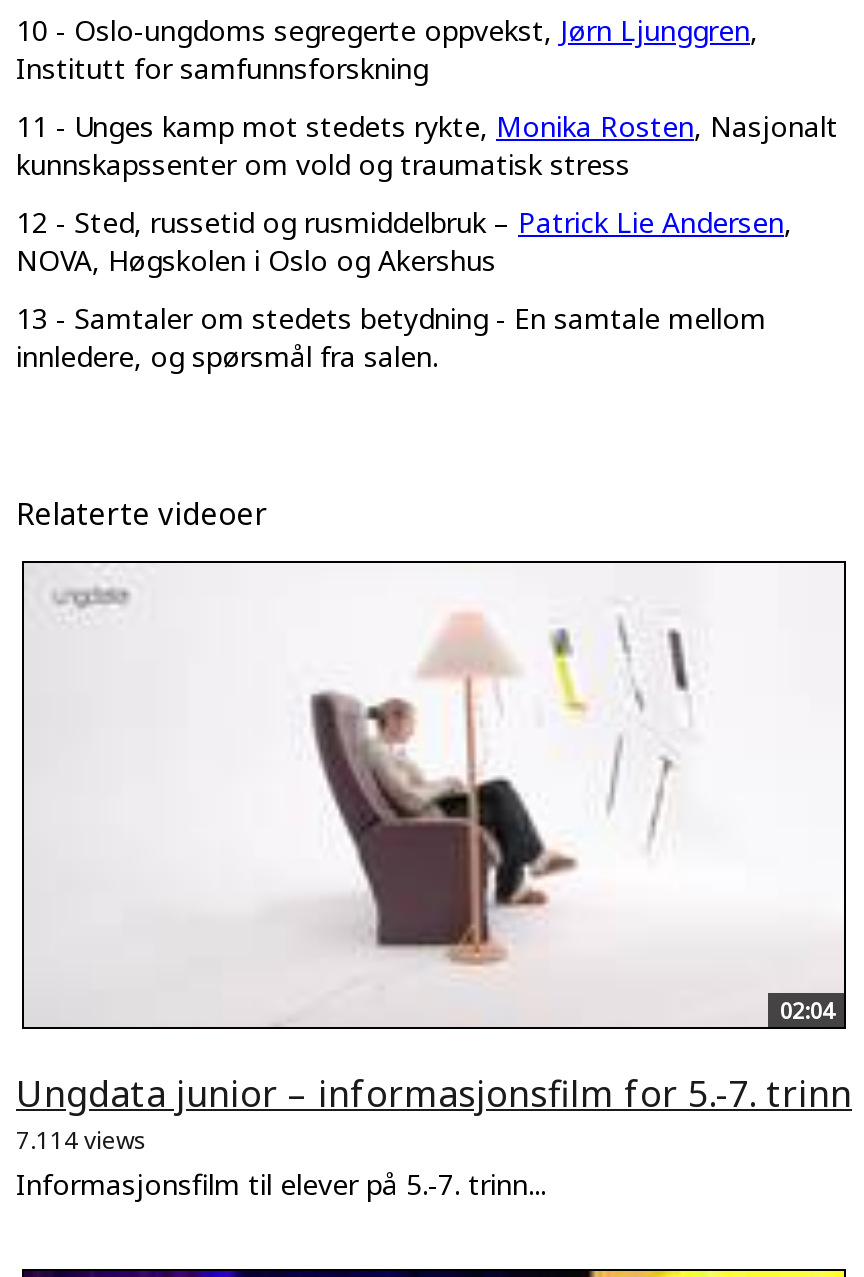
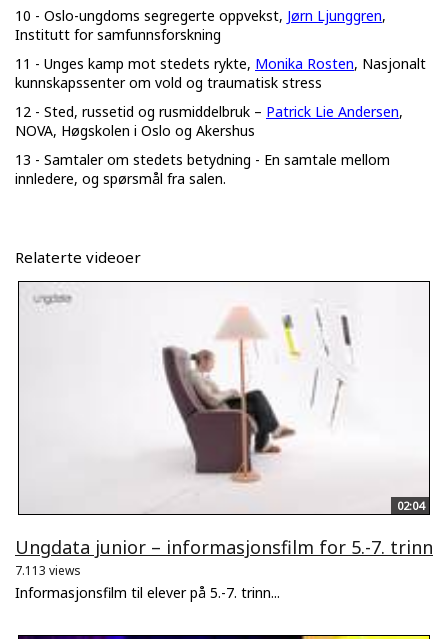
[16,1123,148,1157] 7.114 views -> [15,562,81,579] 7.113 views

